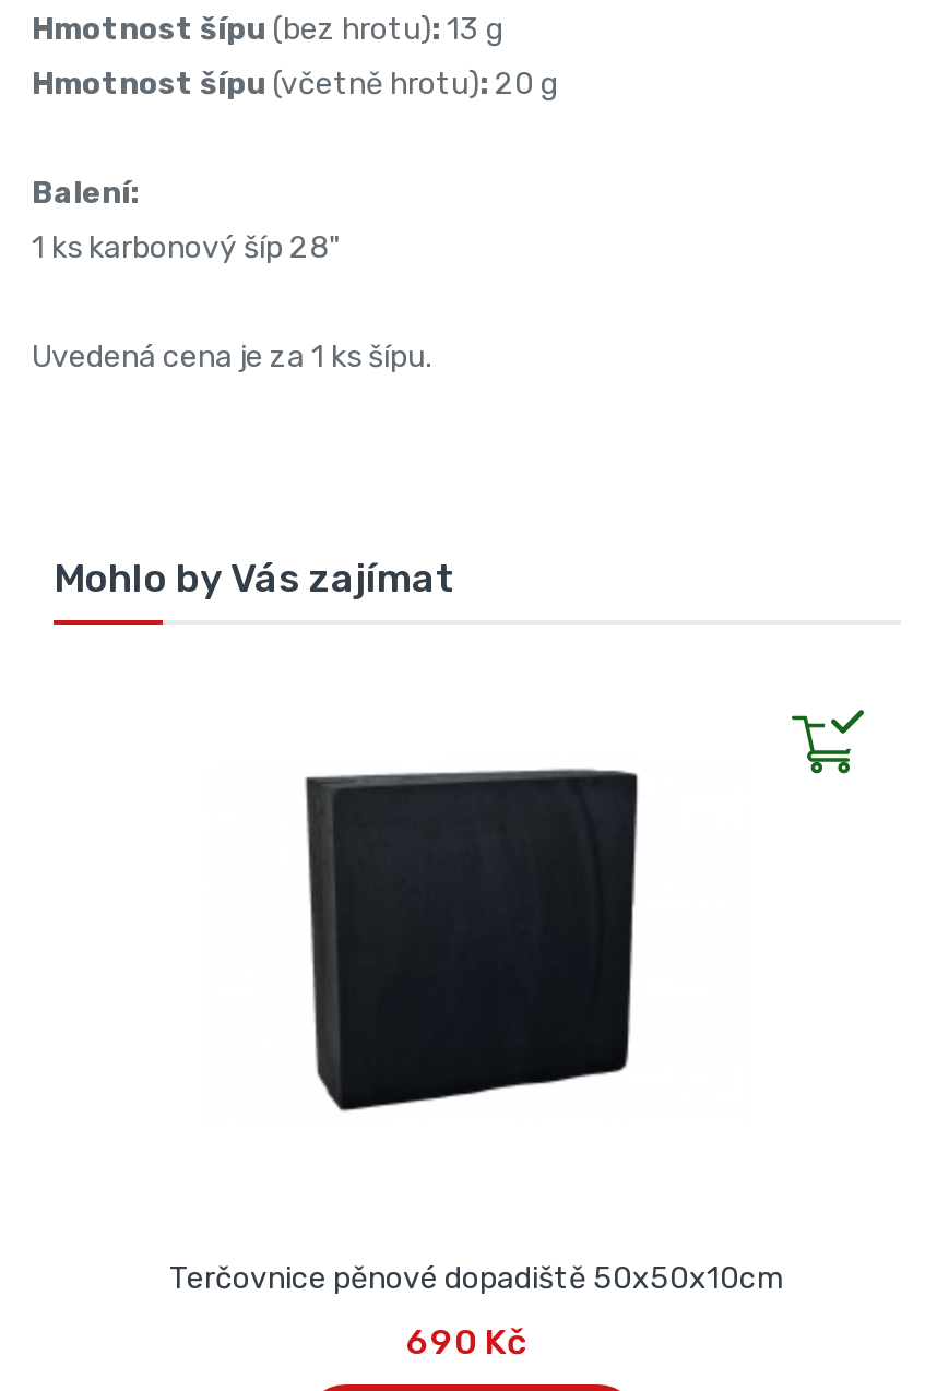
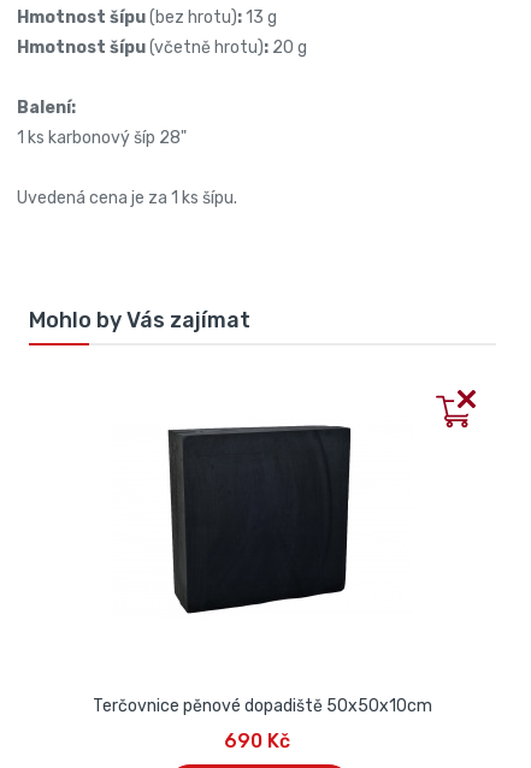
[792,705,864,775] [image] -> [436,389,477,429] [image]

